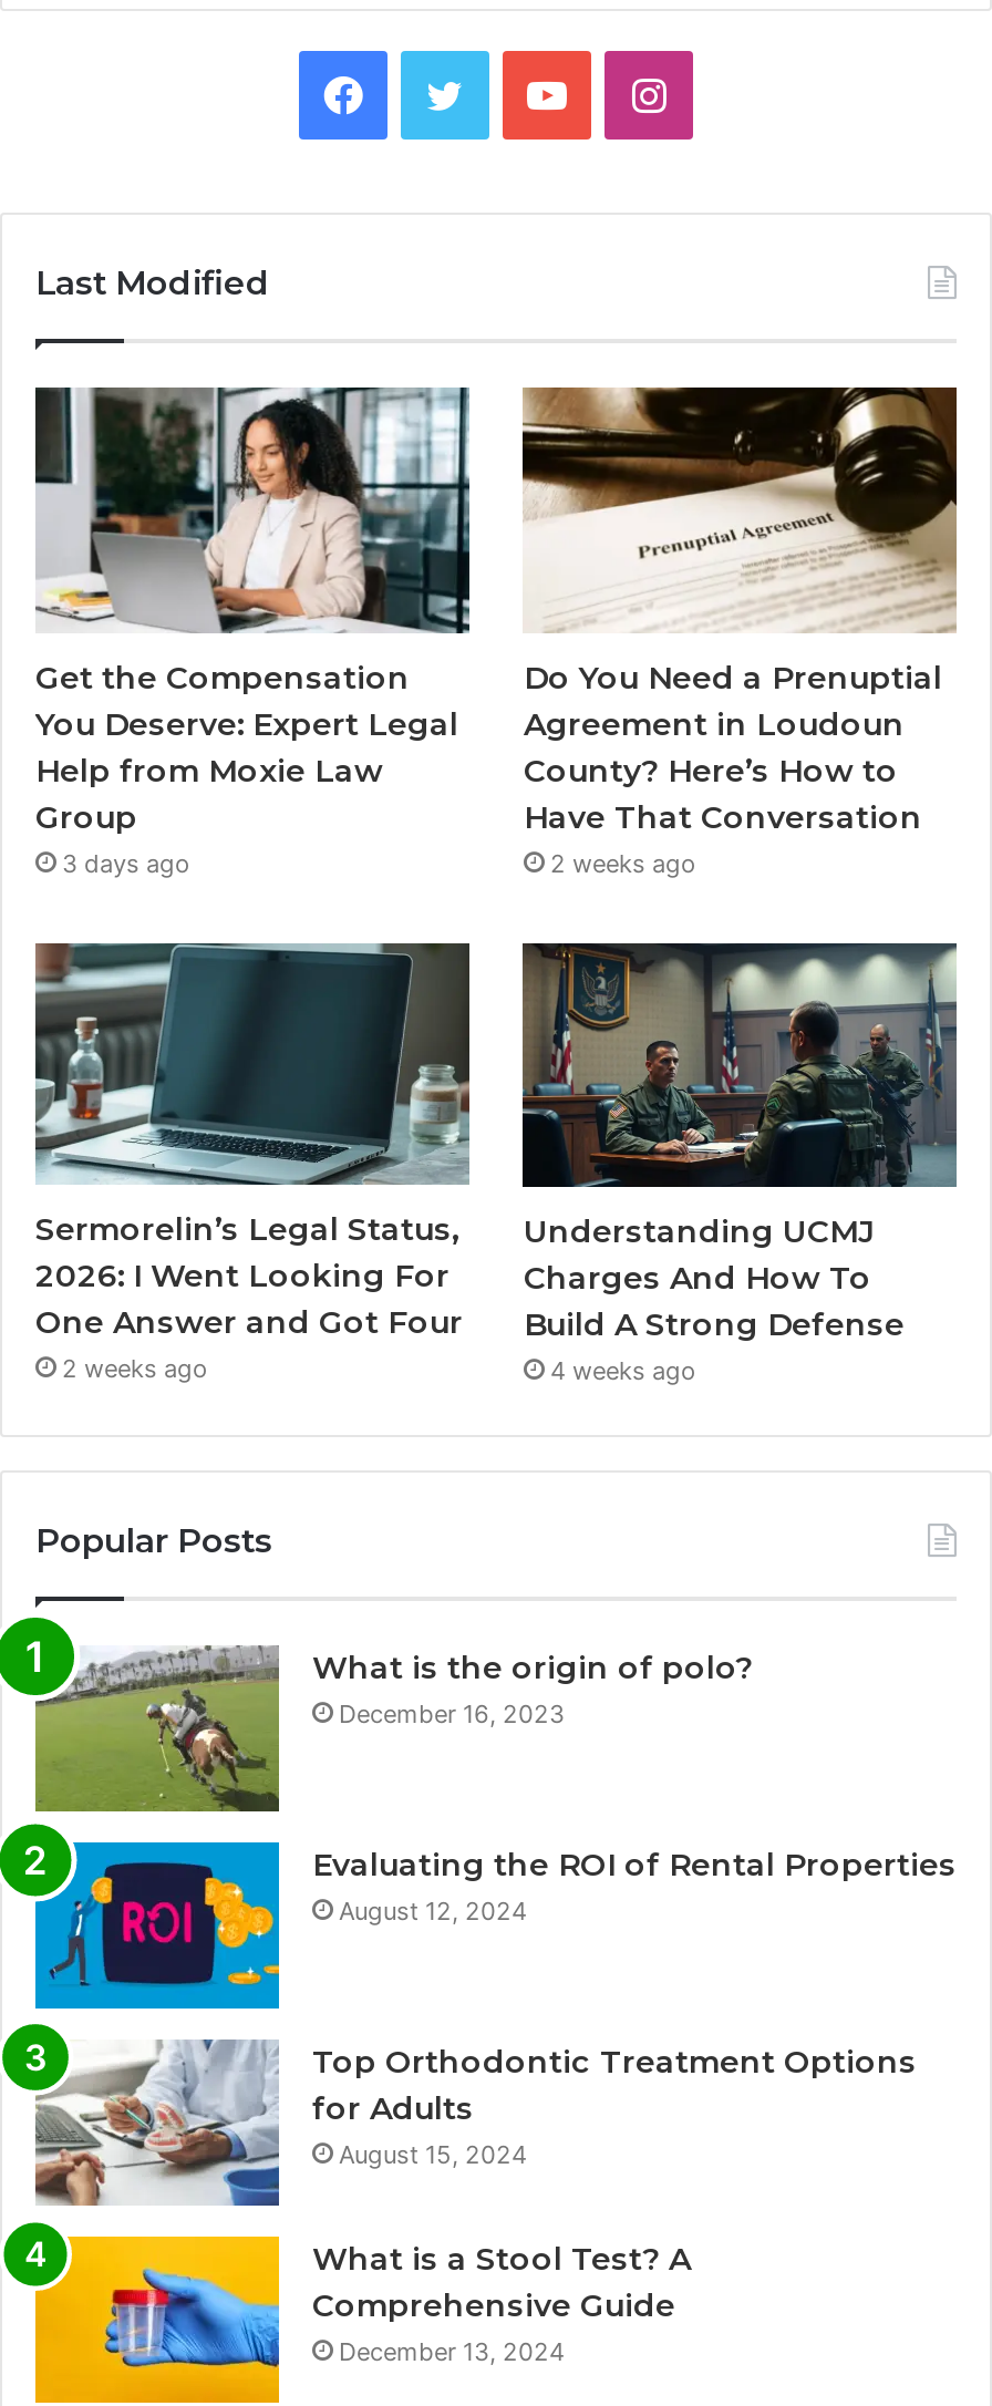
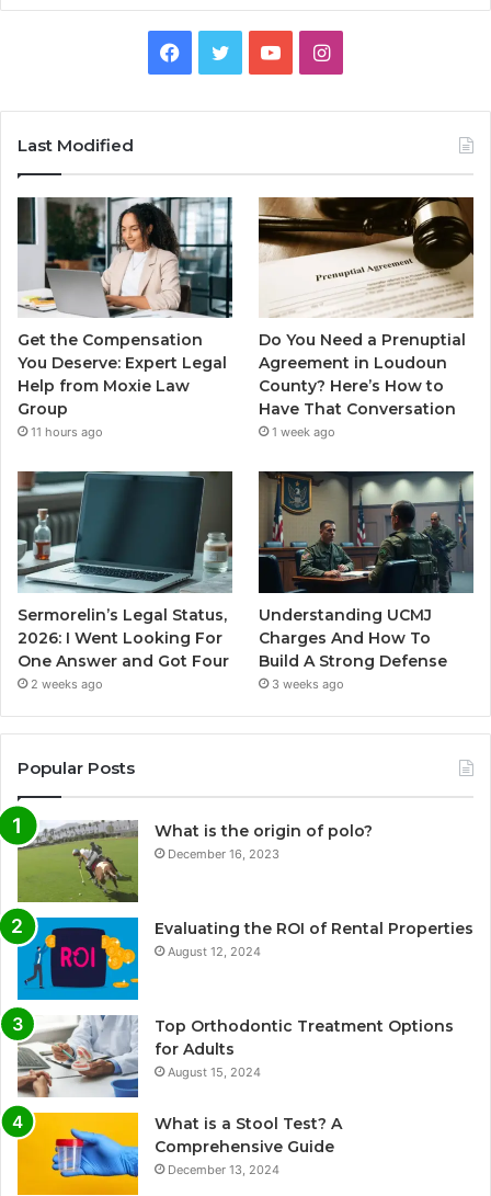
[62,847,190,878] 3 days ago -> [31,425,103,440] 11 hours ago
[550,847,696,878] 2 weeks ago -> [272,425,336,440] 1 week ago
[550,1355,696,1386] 4 weeks ago -> [272,676,345,691] 3 weeks ago

